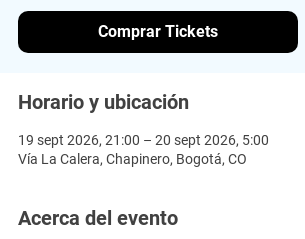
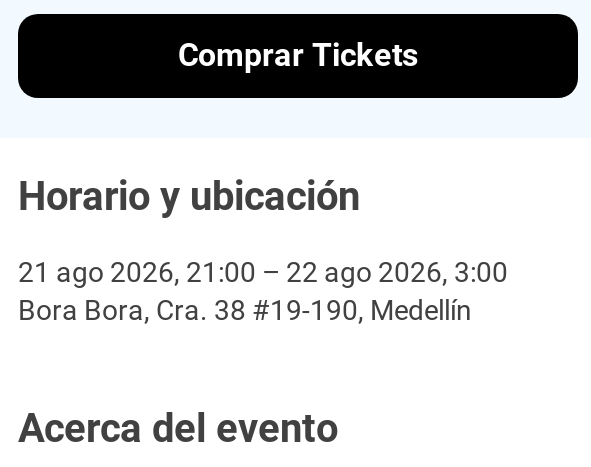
[18,132,269,167] 19 sept 2026, 21:00 – 20 sept 2026, 5:00 | Vía La Calera, Chapinero, Bogotá, CO -> [18,256,508,326] 21 ago 2026, 21:00 – 22 ago 2026, 3:00 | Bora Bora, Cra. 38 #19-190, Medellín

